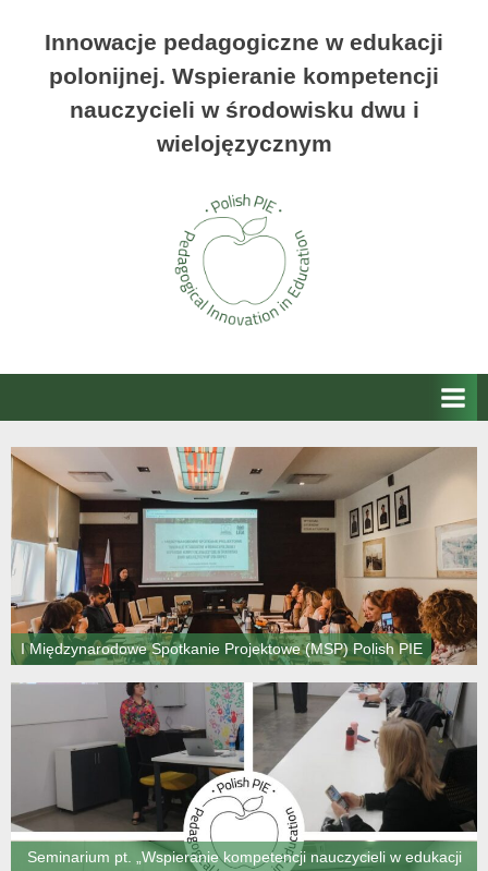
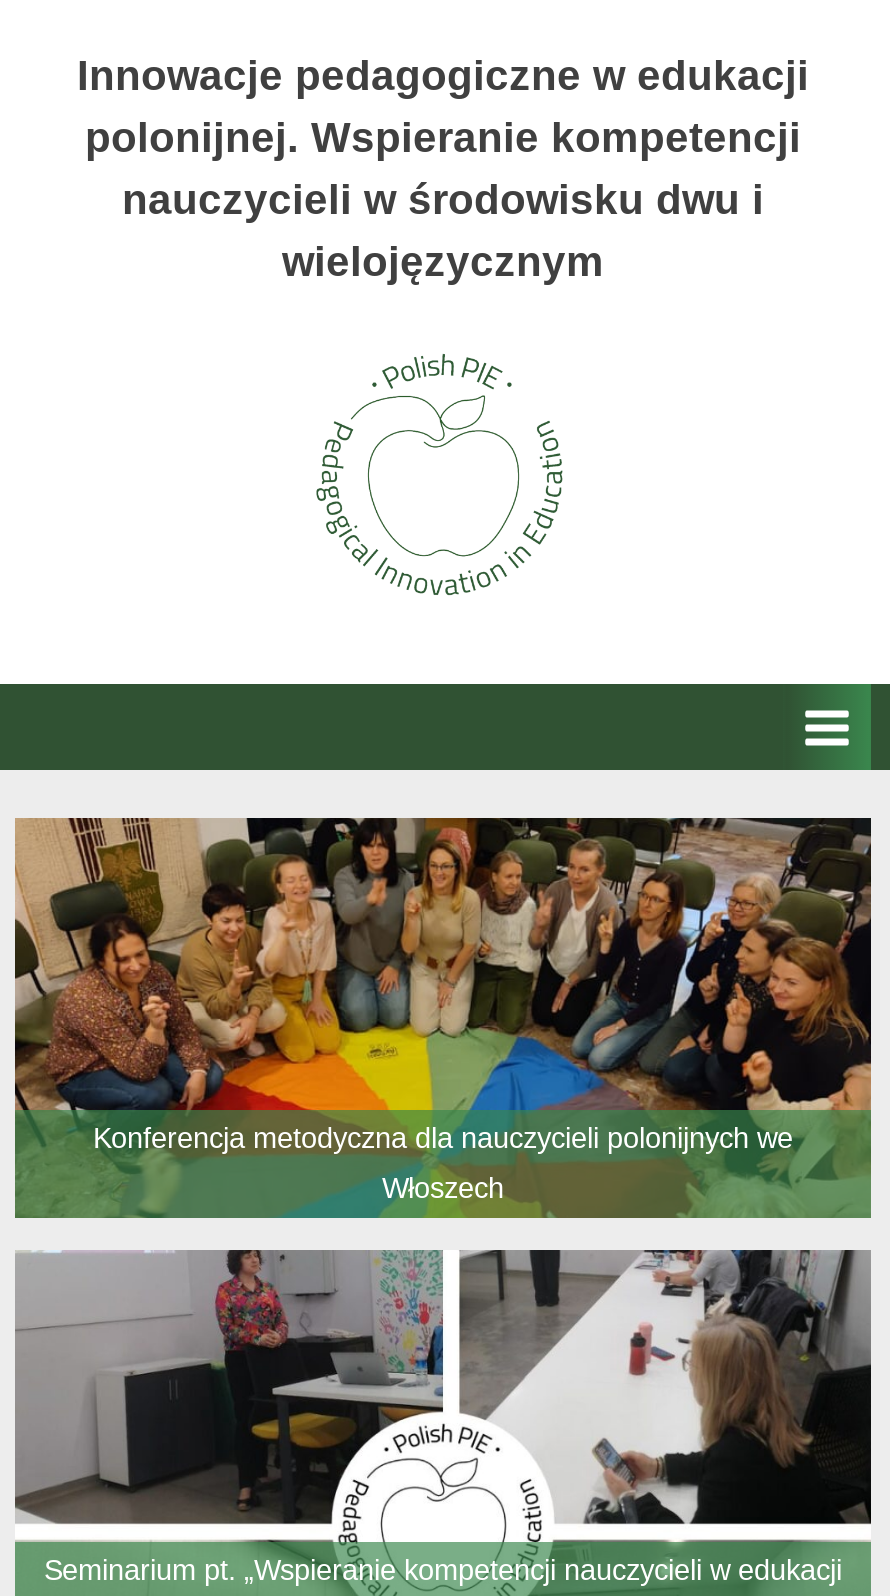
[10,446,478,665] [image] | I Międzynarodowe Spotkanie Projektowe (MSP) Polish PIE -> [13,816,873,1218] [image] | Konferencja metodyczna dla nauczycieli polonijnych we | Włoszech

